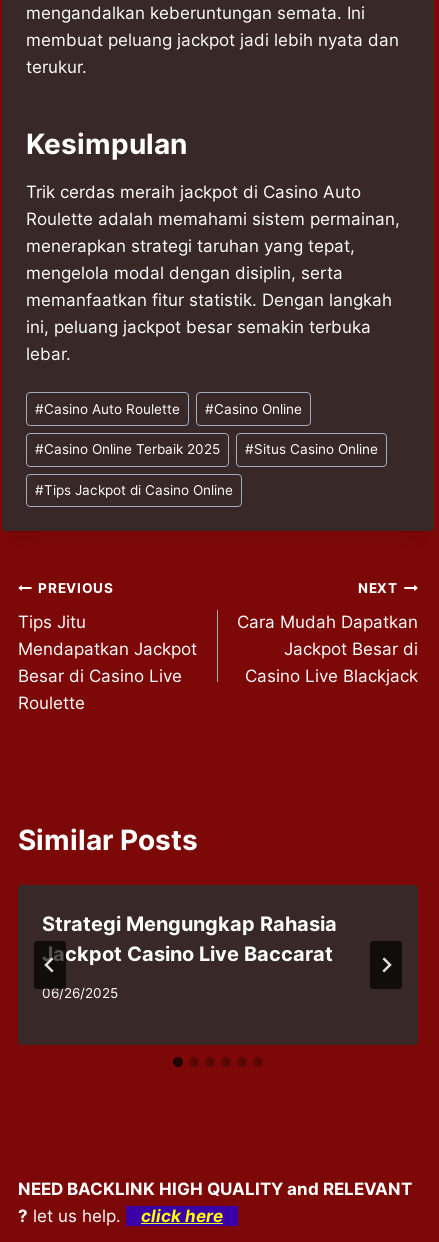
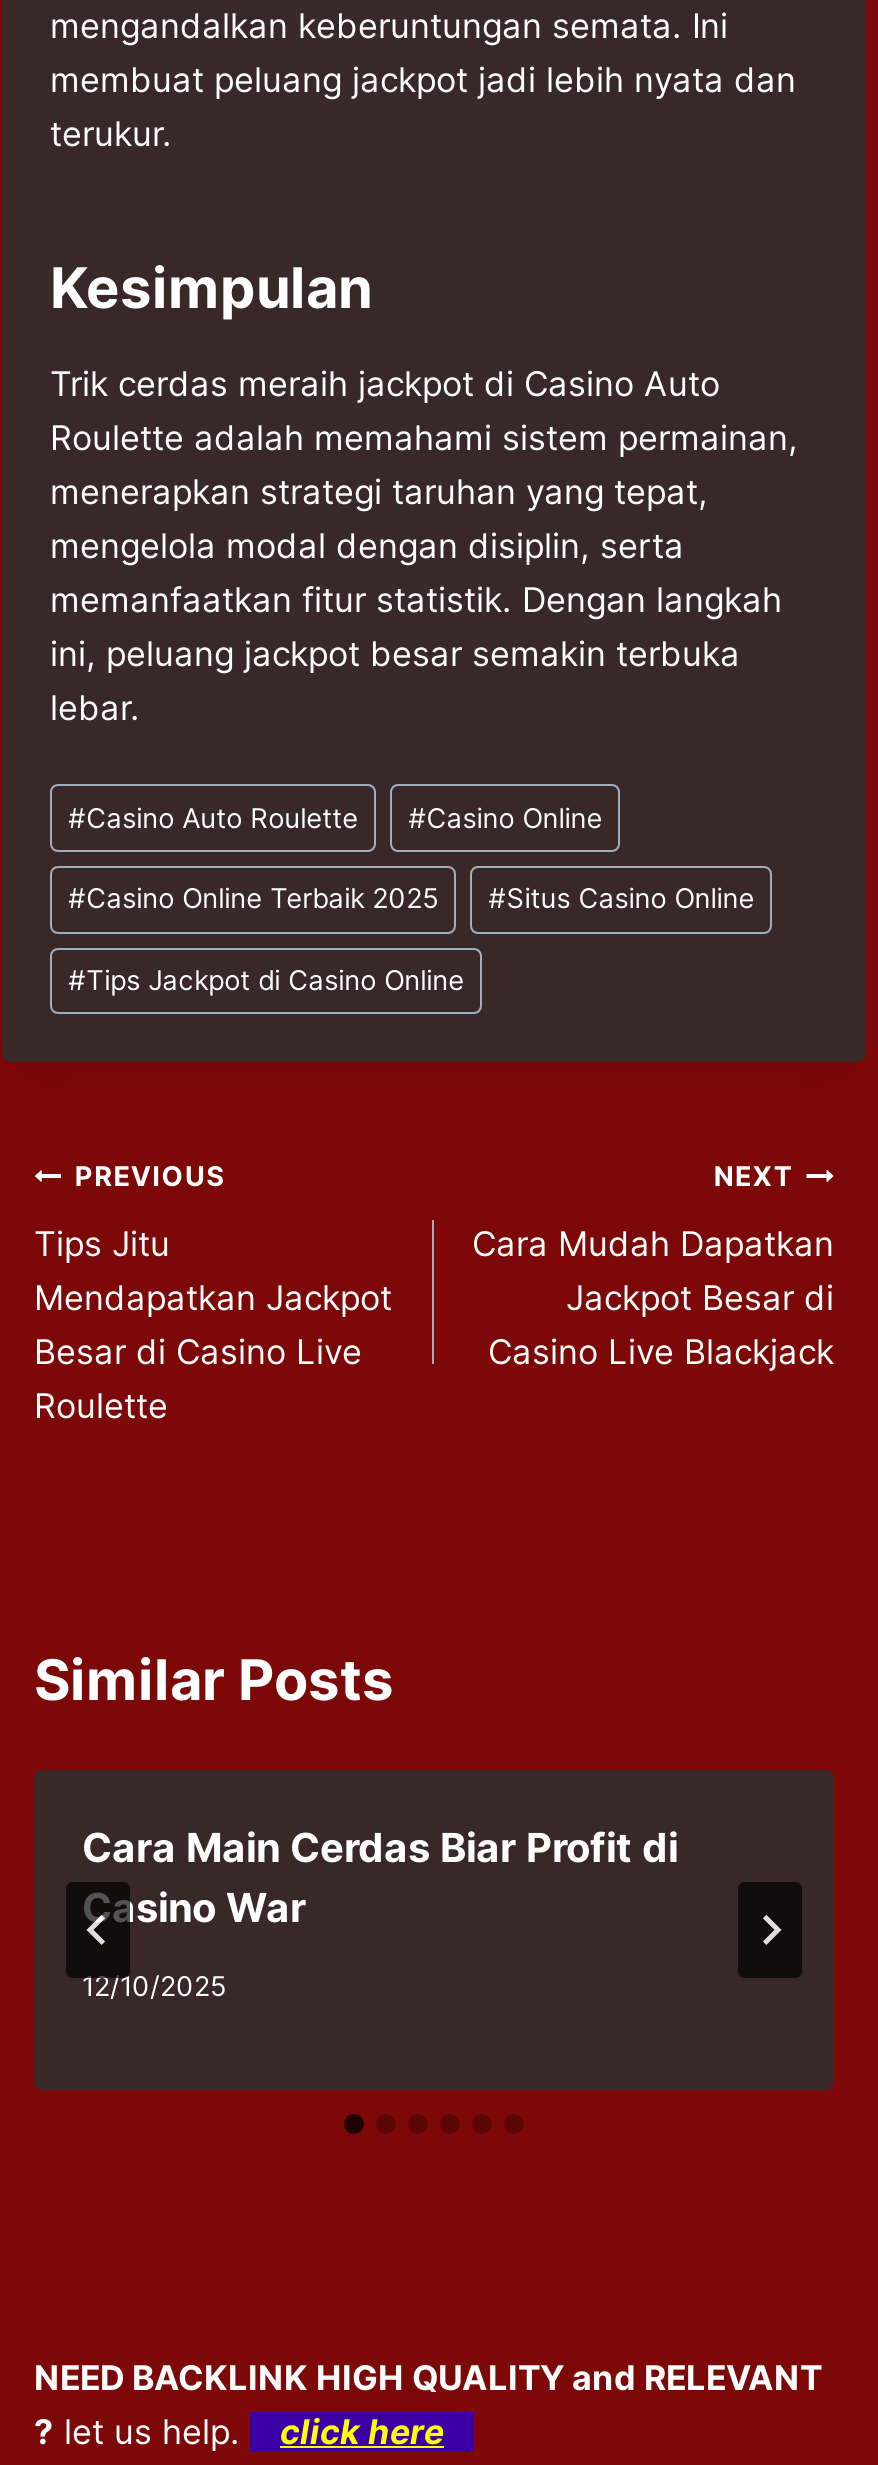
[42,912,337,966] Strategi Mengungkap Rahasia | Jackpot Casino Live Baccarat -> [82,1825,678,1933] Cara Main Cerdas Biar Profit di | Casino War
[42,985,118,1001] 06/26/2025 -> [82,1970,226,2002] 12/10/2025

